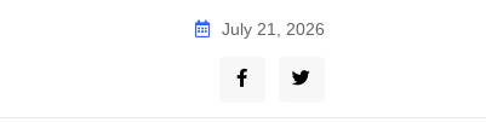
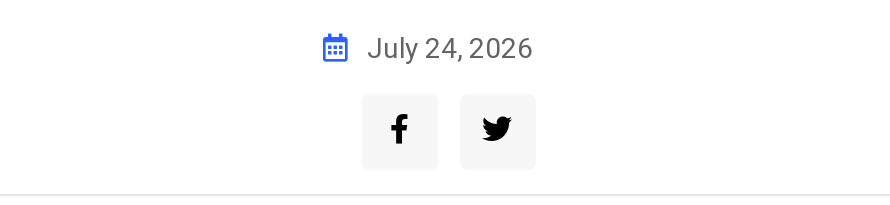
[221,19,324,38] July 21, 2026 -> [367,31,533,63] July 24, 2026

